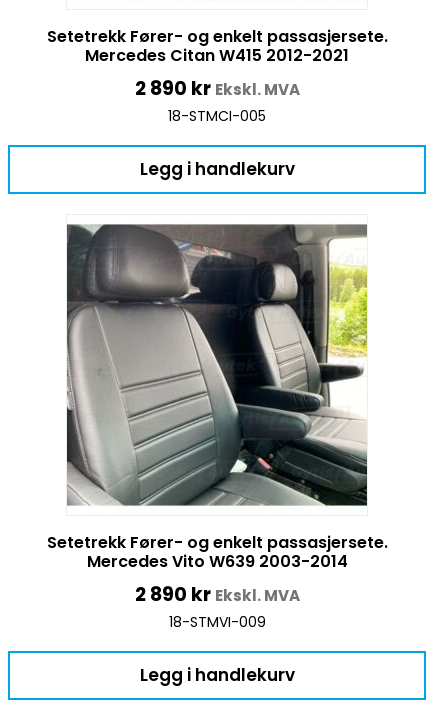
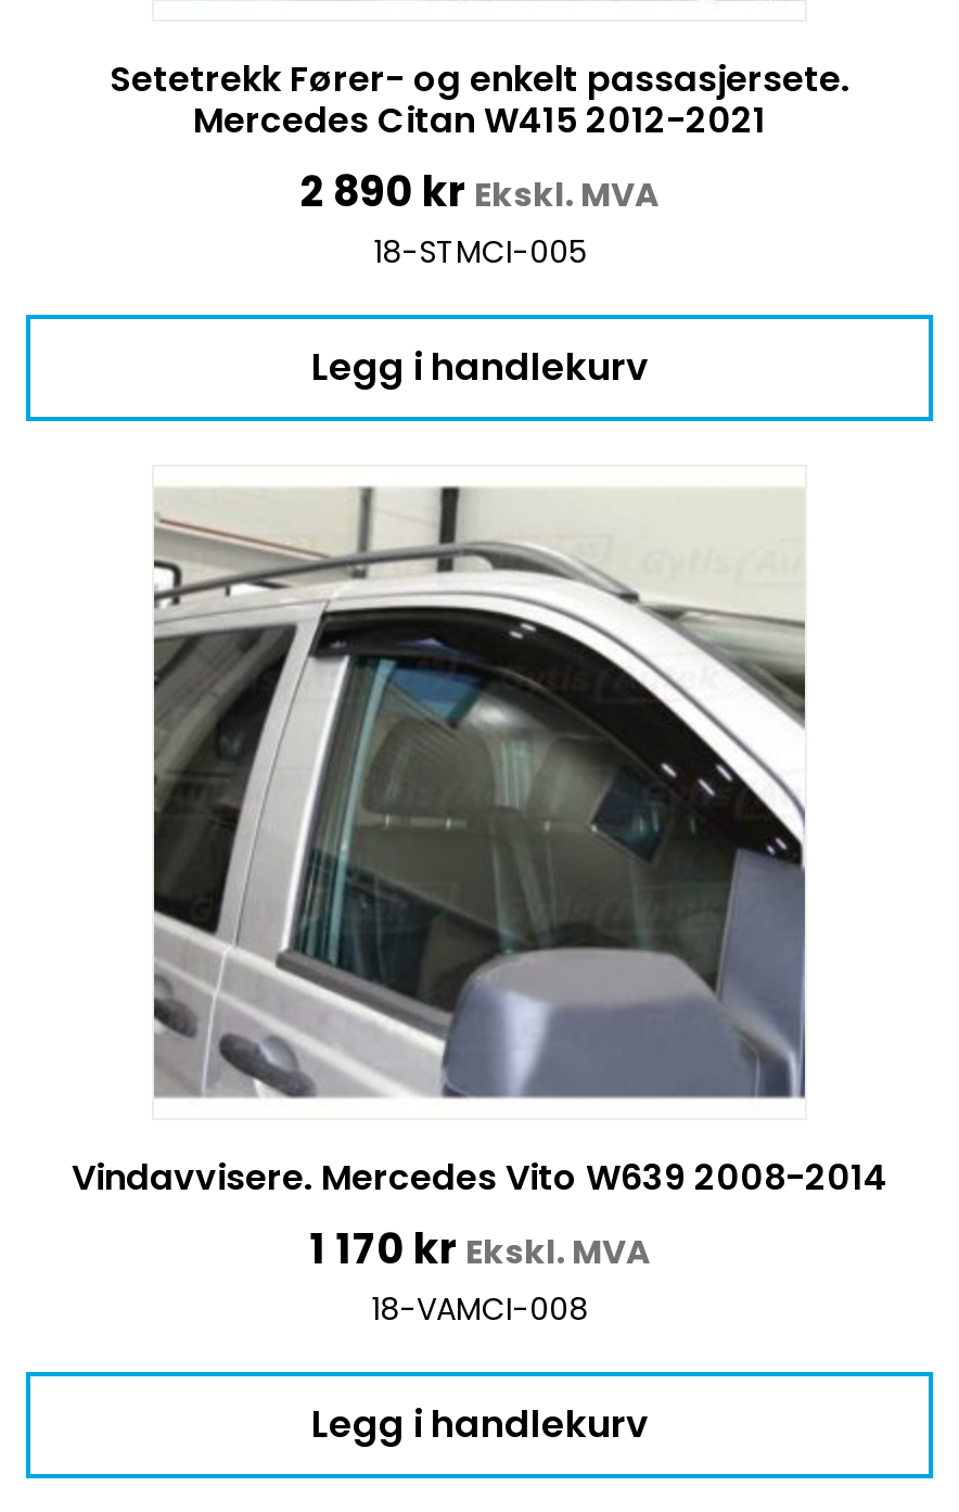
[46,224,387,632] [image] | Setetrekk Fører- og enkelt passasjersete. | Mercedes Vito W639 2003-2014 | 2 890 kr Ekskl. MVA | 18-STMVI-009 -> [72,488,887,1331] [image] | Vindavvisere. Mercedes Vito W639 2008-2014 | 1 170 kr Ekskl. MVA | 18-VAMCI-008

